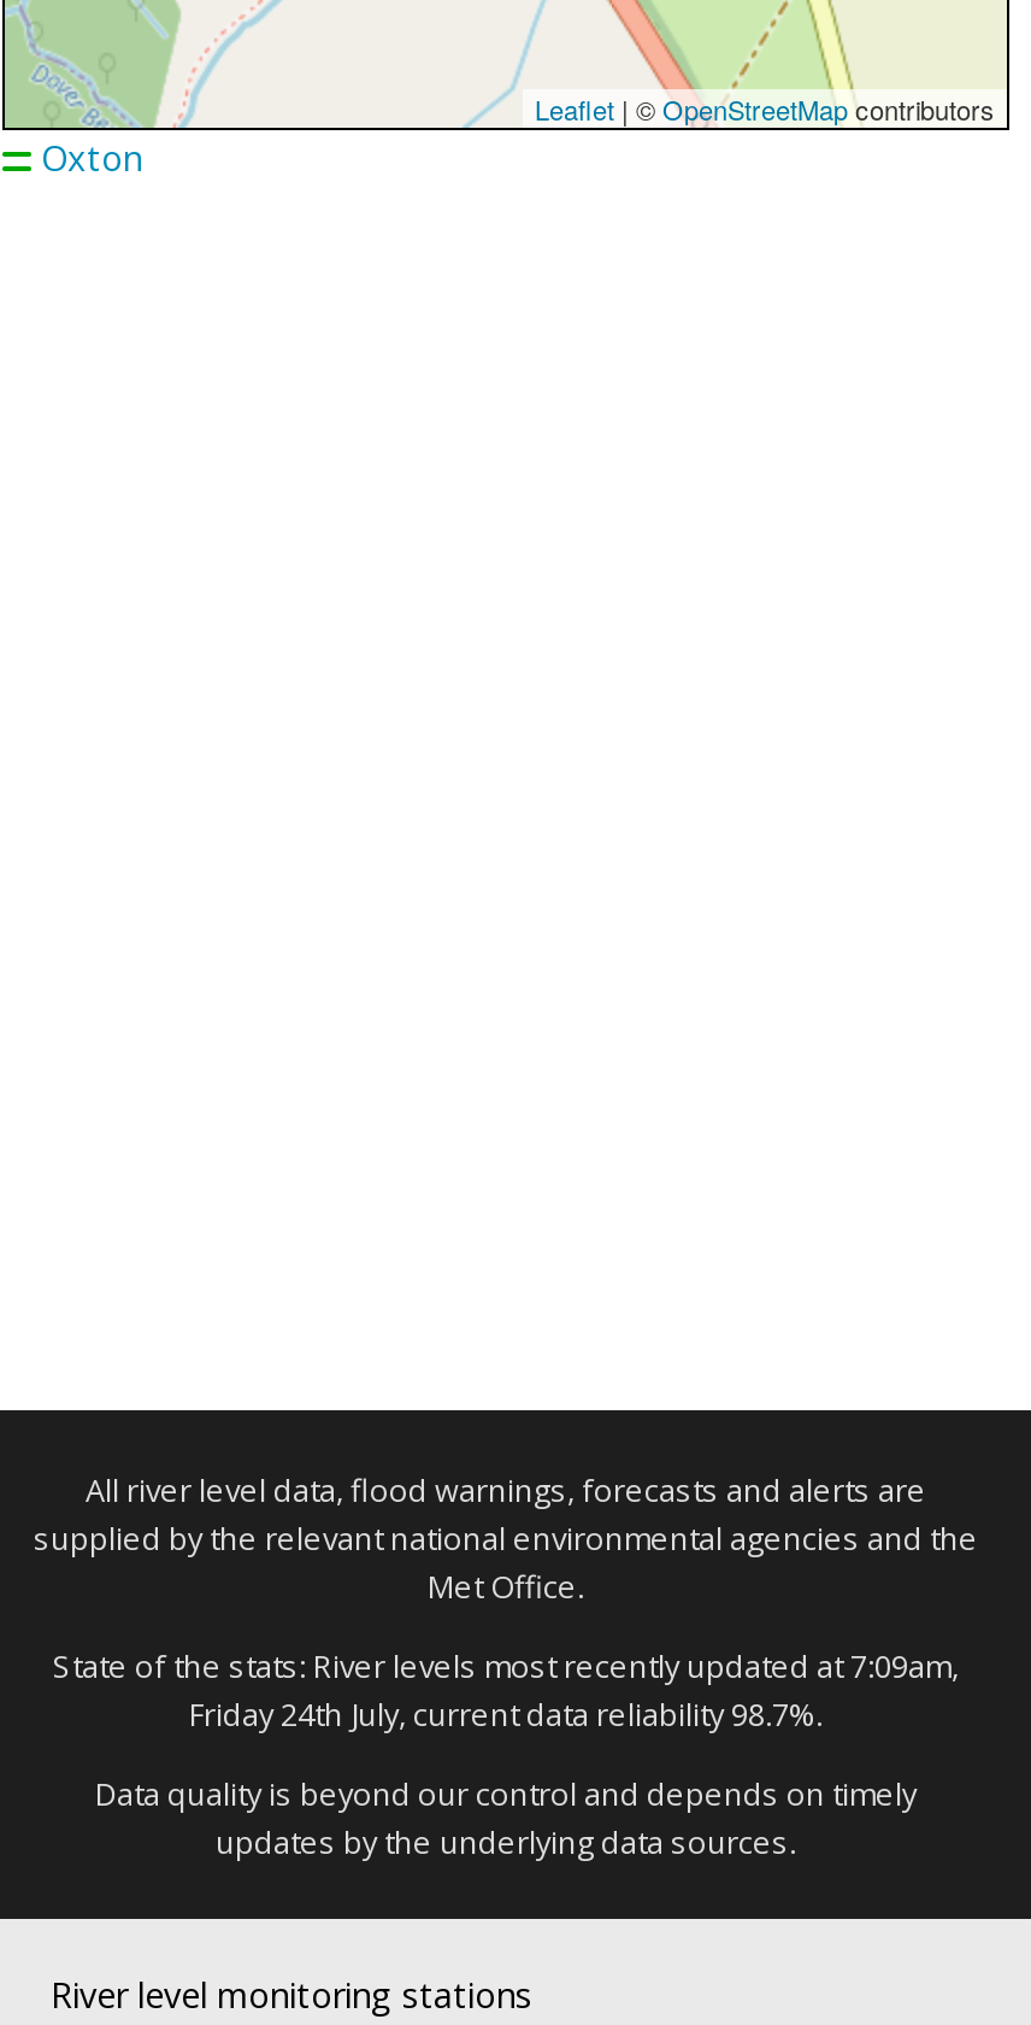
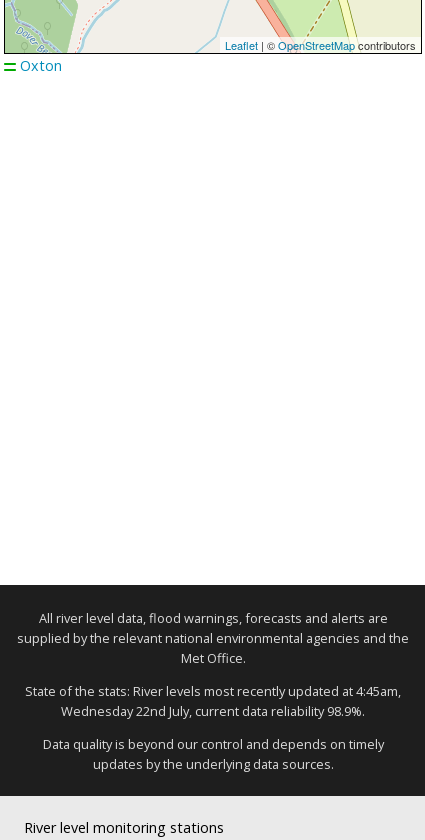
[53,1643,959,1687] State of the stats: River levels most recently updated at 7:09am, -> [25,682,401,700] State of the stats: River levels most recently updated at 4:45am,
[189,1692,823,1735] Friday 24th July, current data reliability 98.7%. -> [61,702,365,720] Wednesday 22nd July, current data reliability 98.9%.

